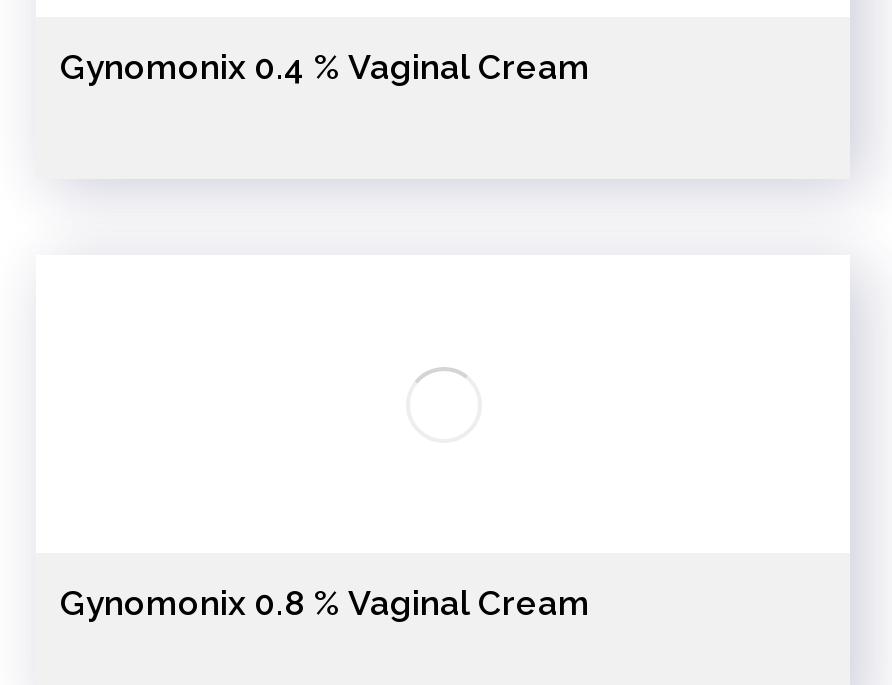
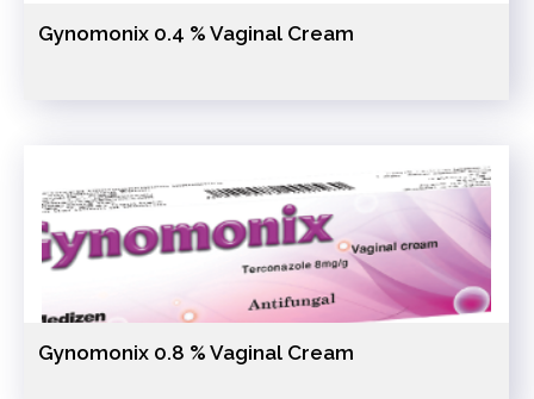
none -> [41,167,492,324] [image]

